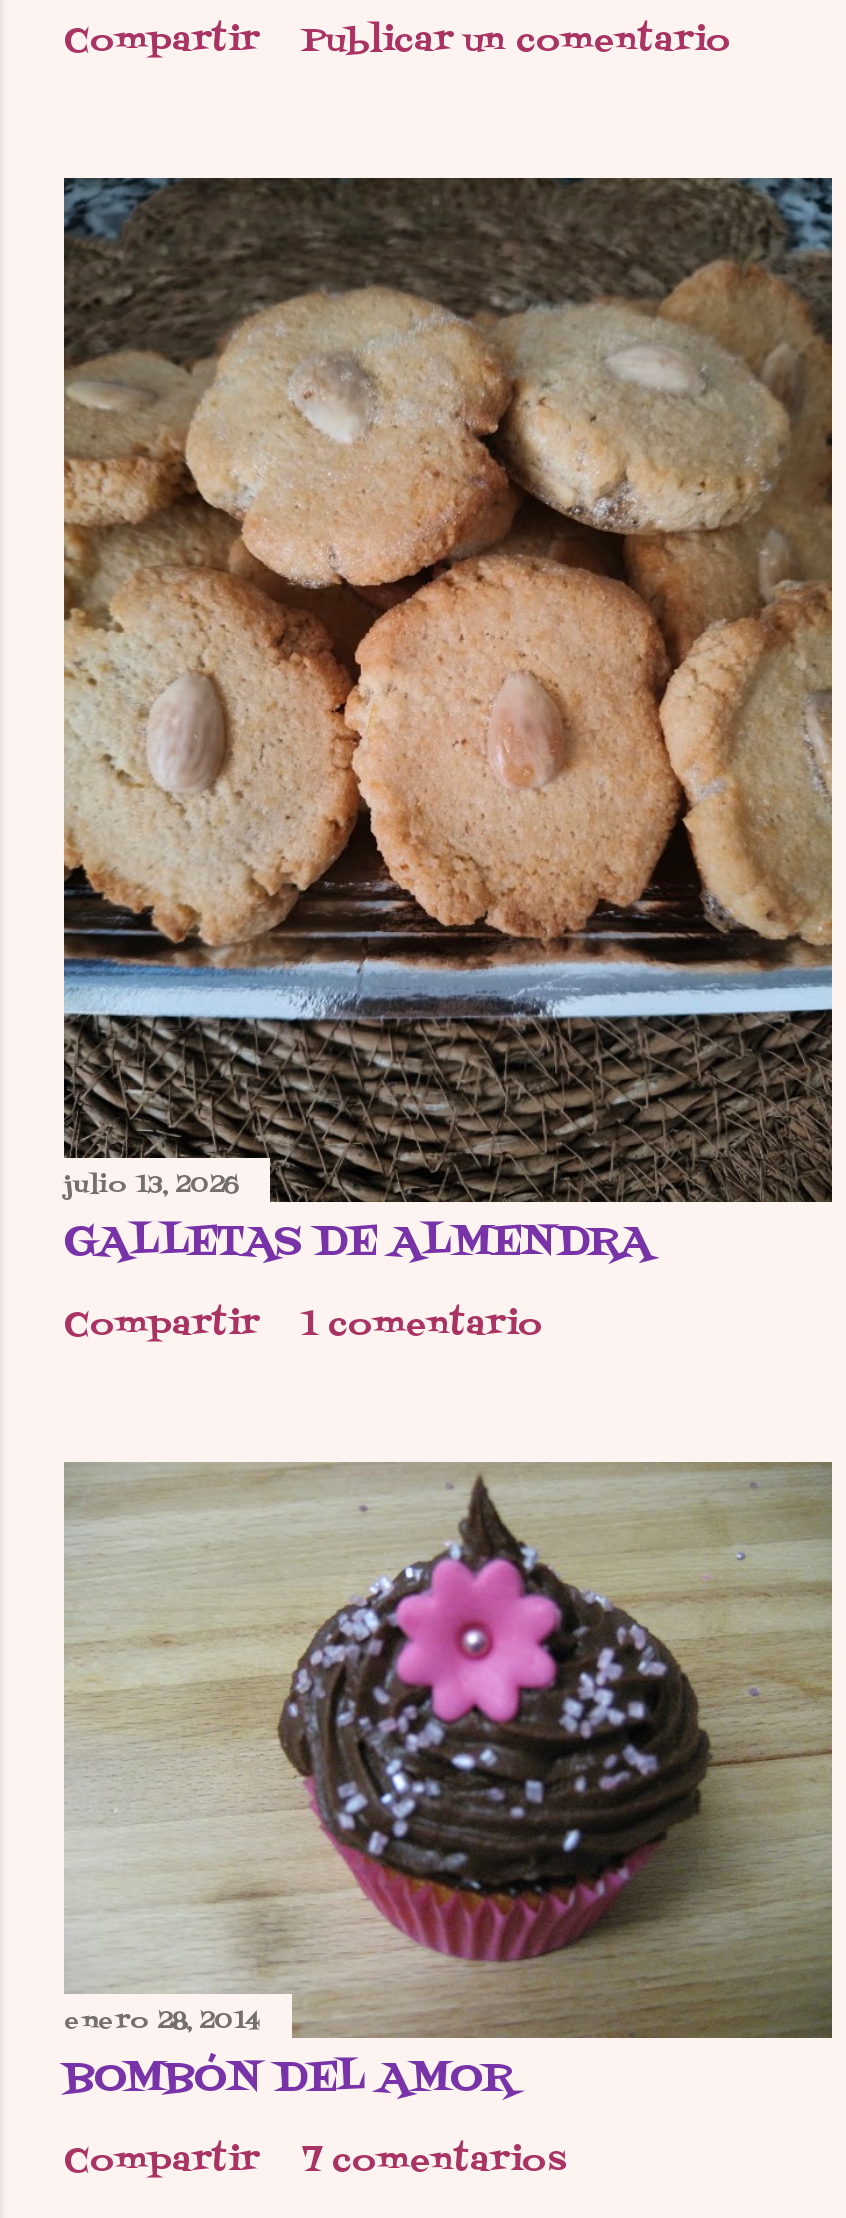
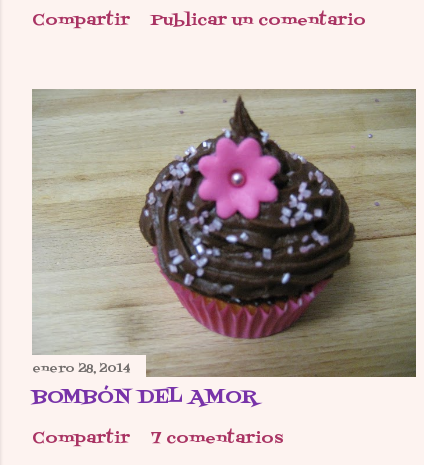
[62,176,834,1350] [image] | julio 13, 2026 | GALLETAS DE ALMENDRA | Compartir | 1 comentario -> none

